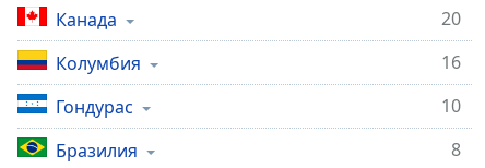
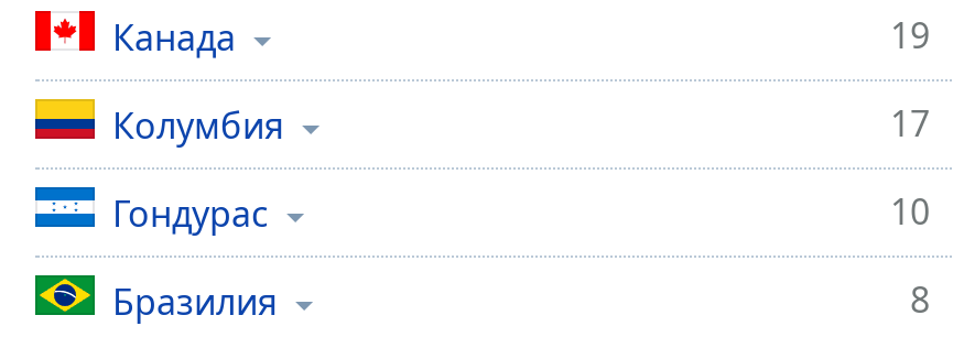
[441,7,461,31] 20 -> [890,11,930,59] 19
[441,50,461,74] 16 -> [890,99,930,148] 17

